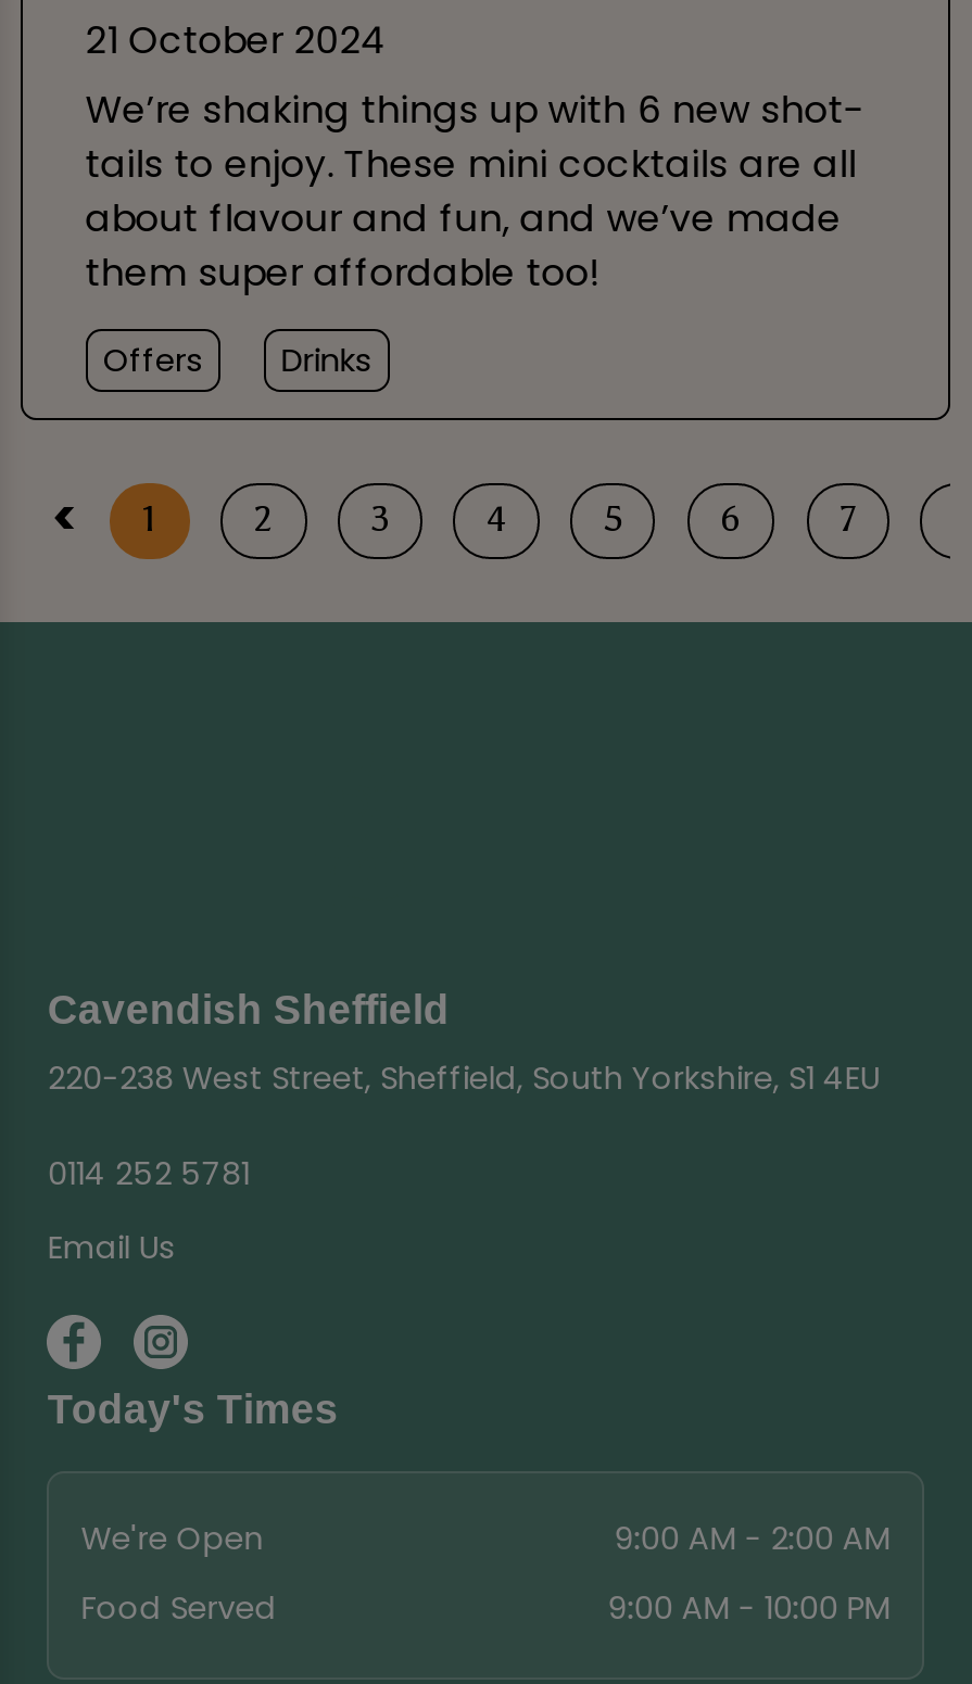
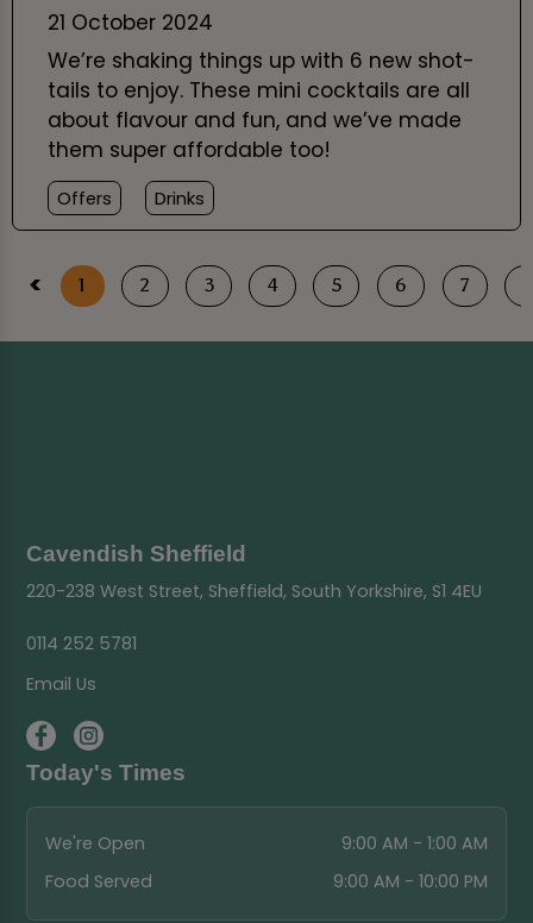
[614,1517,890,1560] 9:00 AM - 2:00 AM -> [342,831,488,855] 9:00 AM - 1:00 AM

